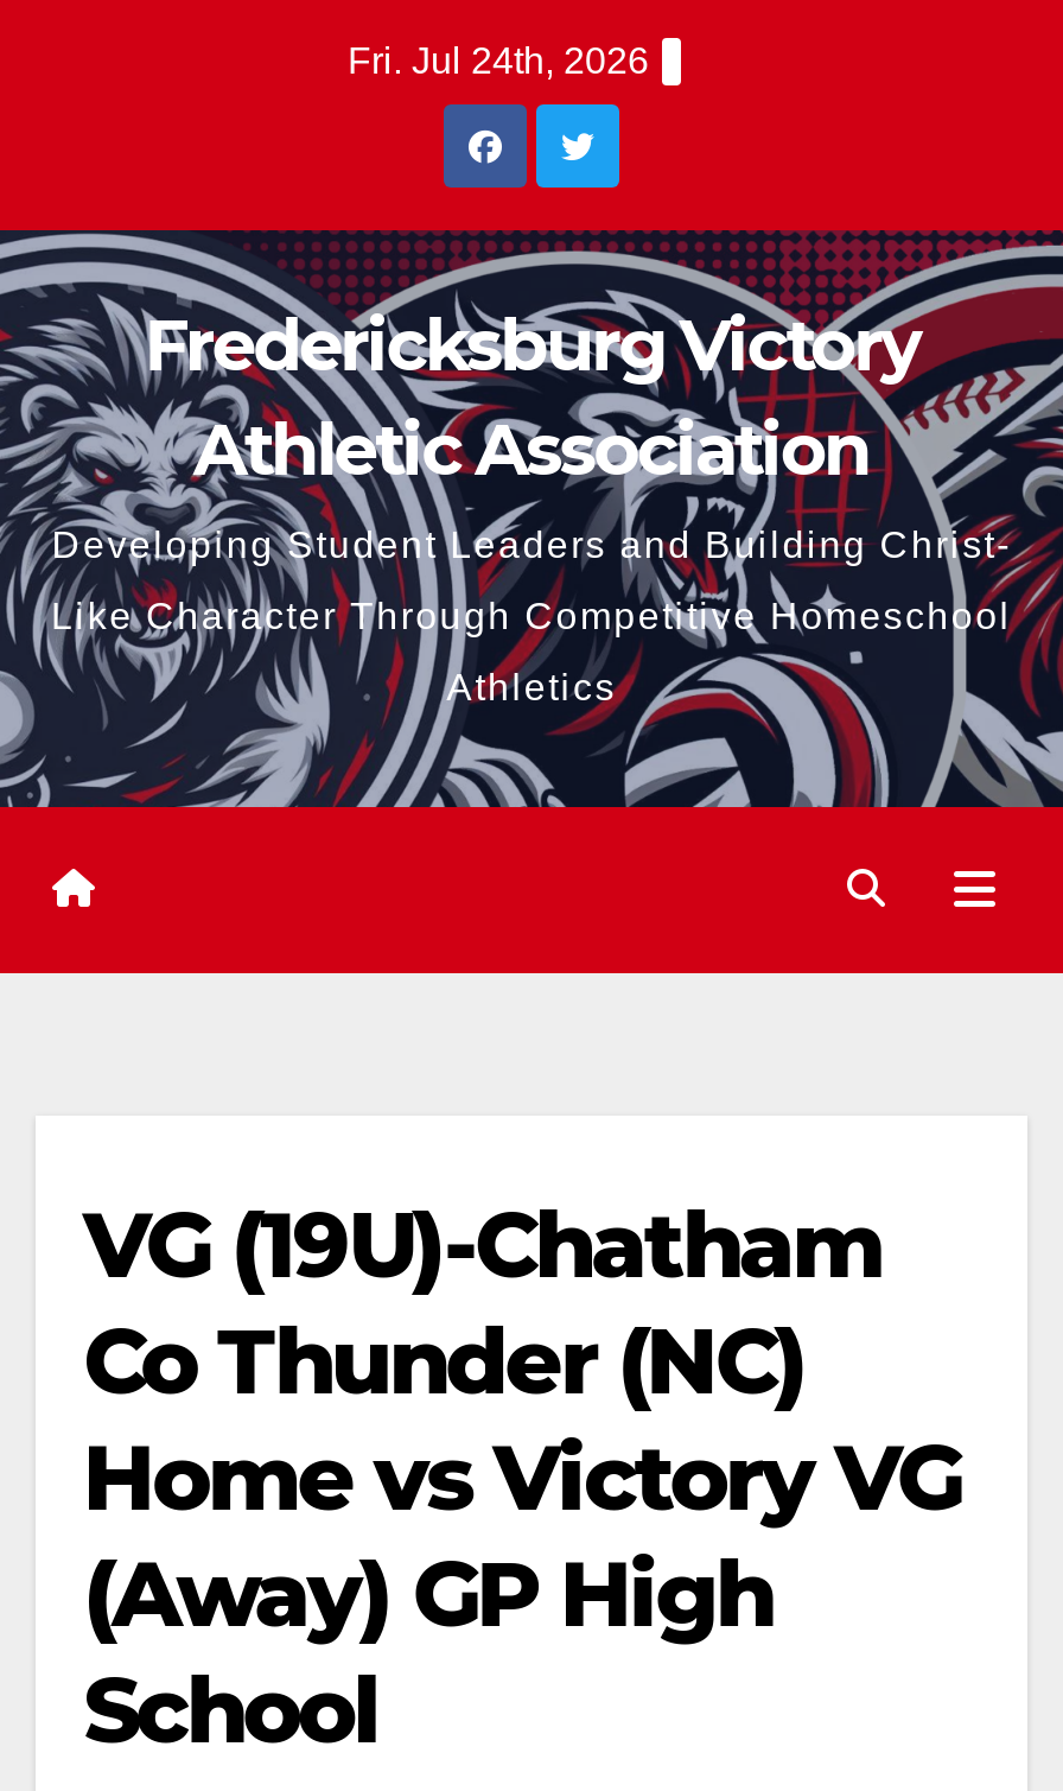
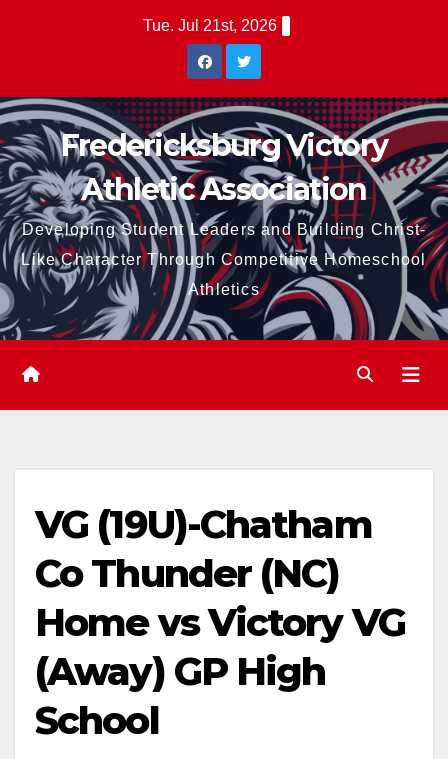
[348,40,649,81] Fri. Jul 24th, 2026 -> [143,17,277,34] Tue. Jul 21st, 2026

